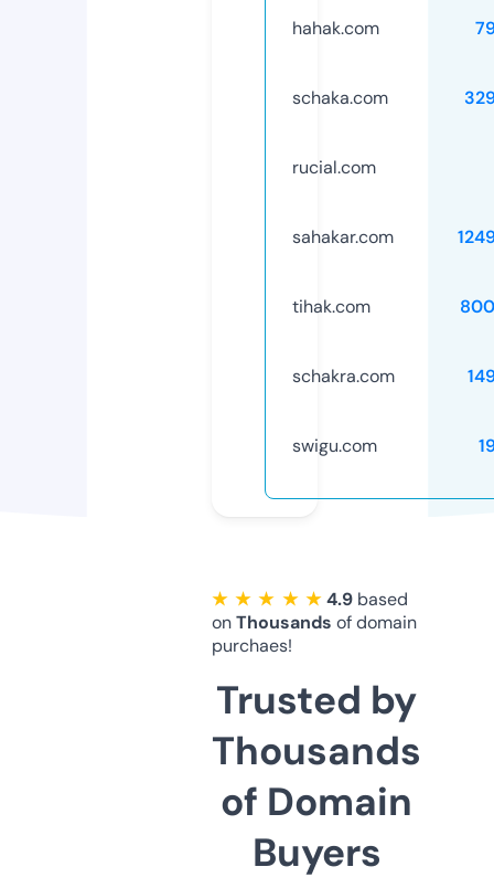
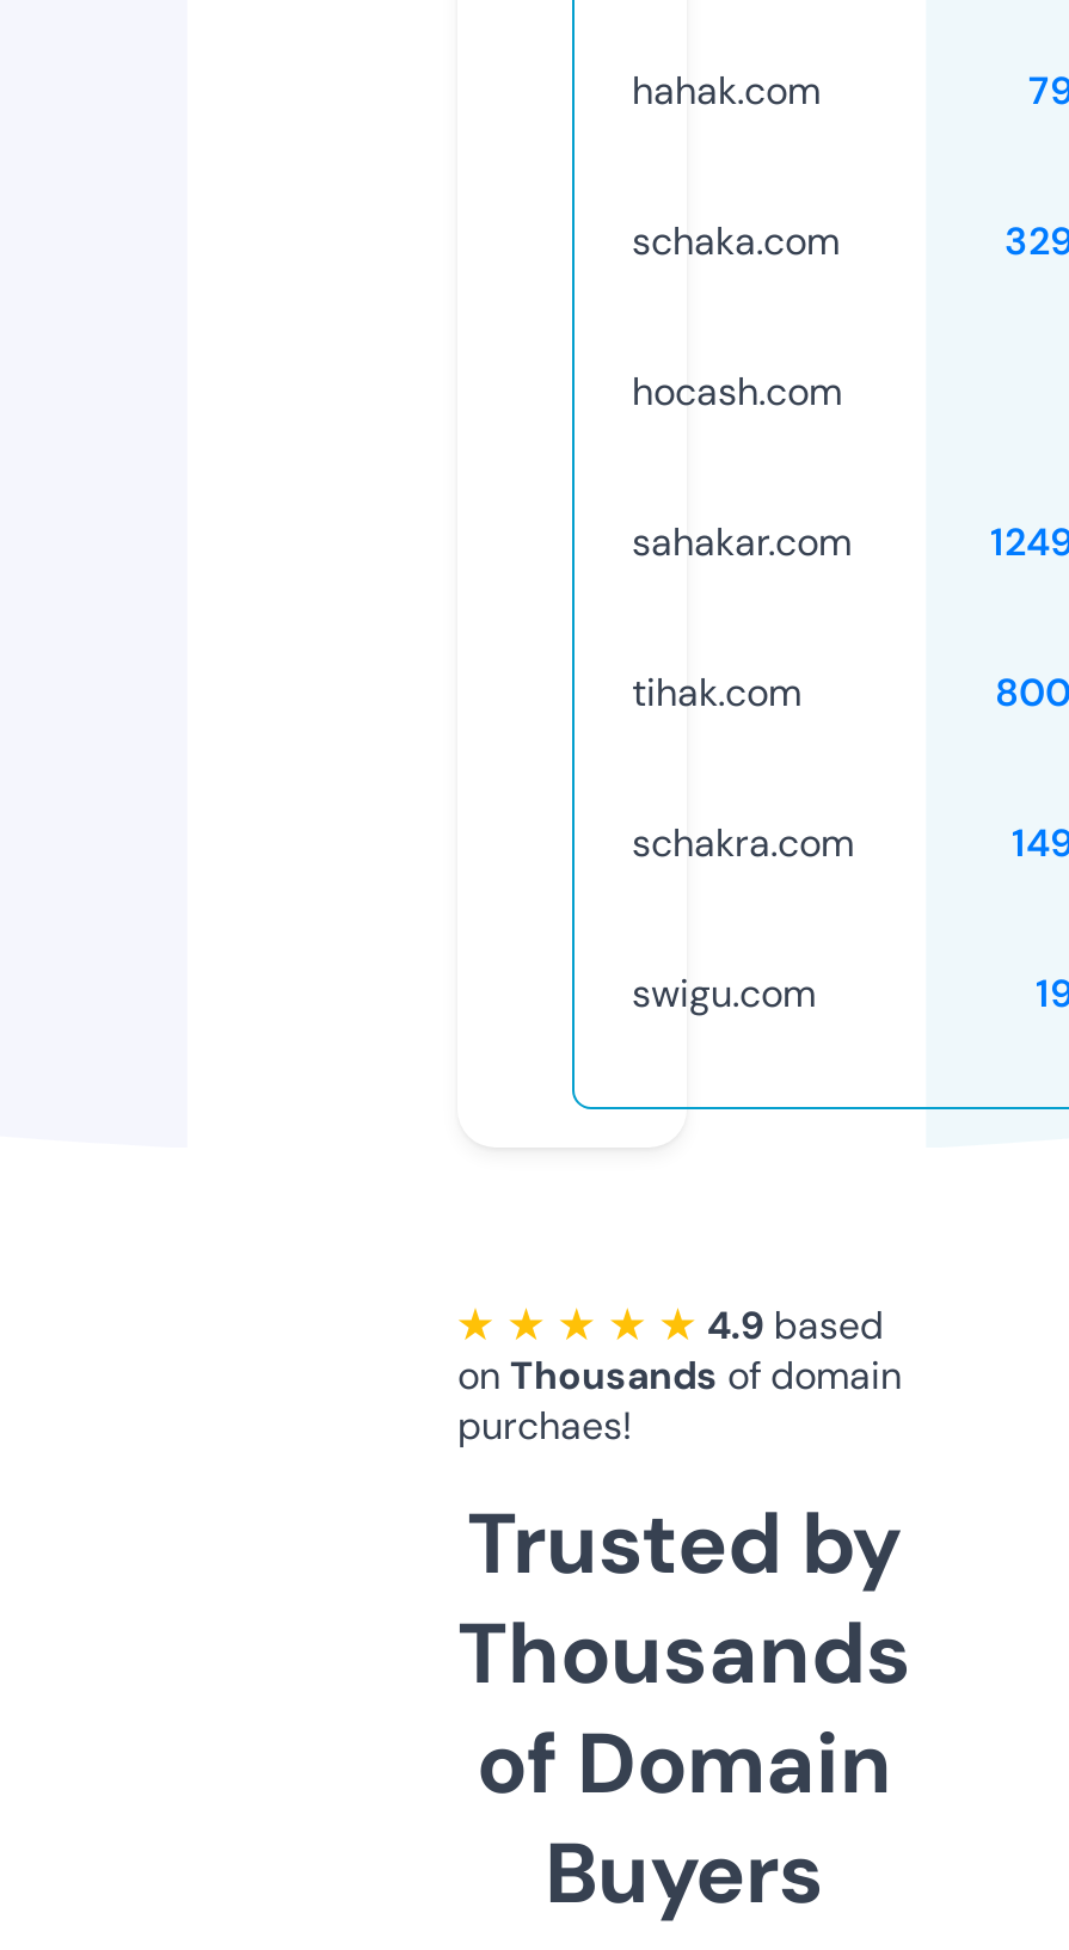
[292,156,376,179] rucial.com -> [632,366,842,416] hocash.com

